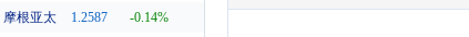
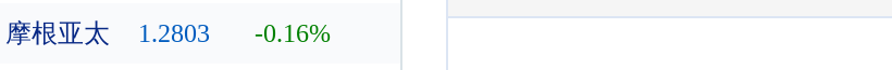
[70,10,107,25] 1.2587 -> [138,18,210,48] 1.2803
[130,10,169,25] -0.14% -> [255,18,331,48] -0.16%

